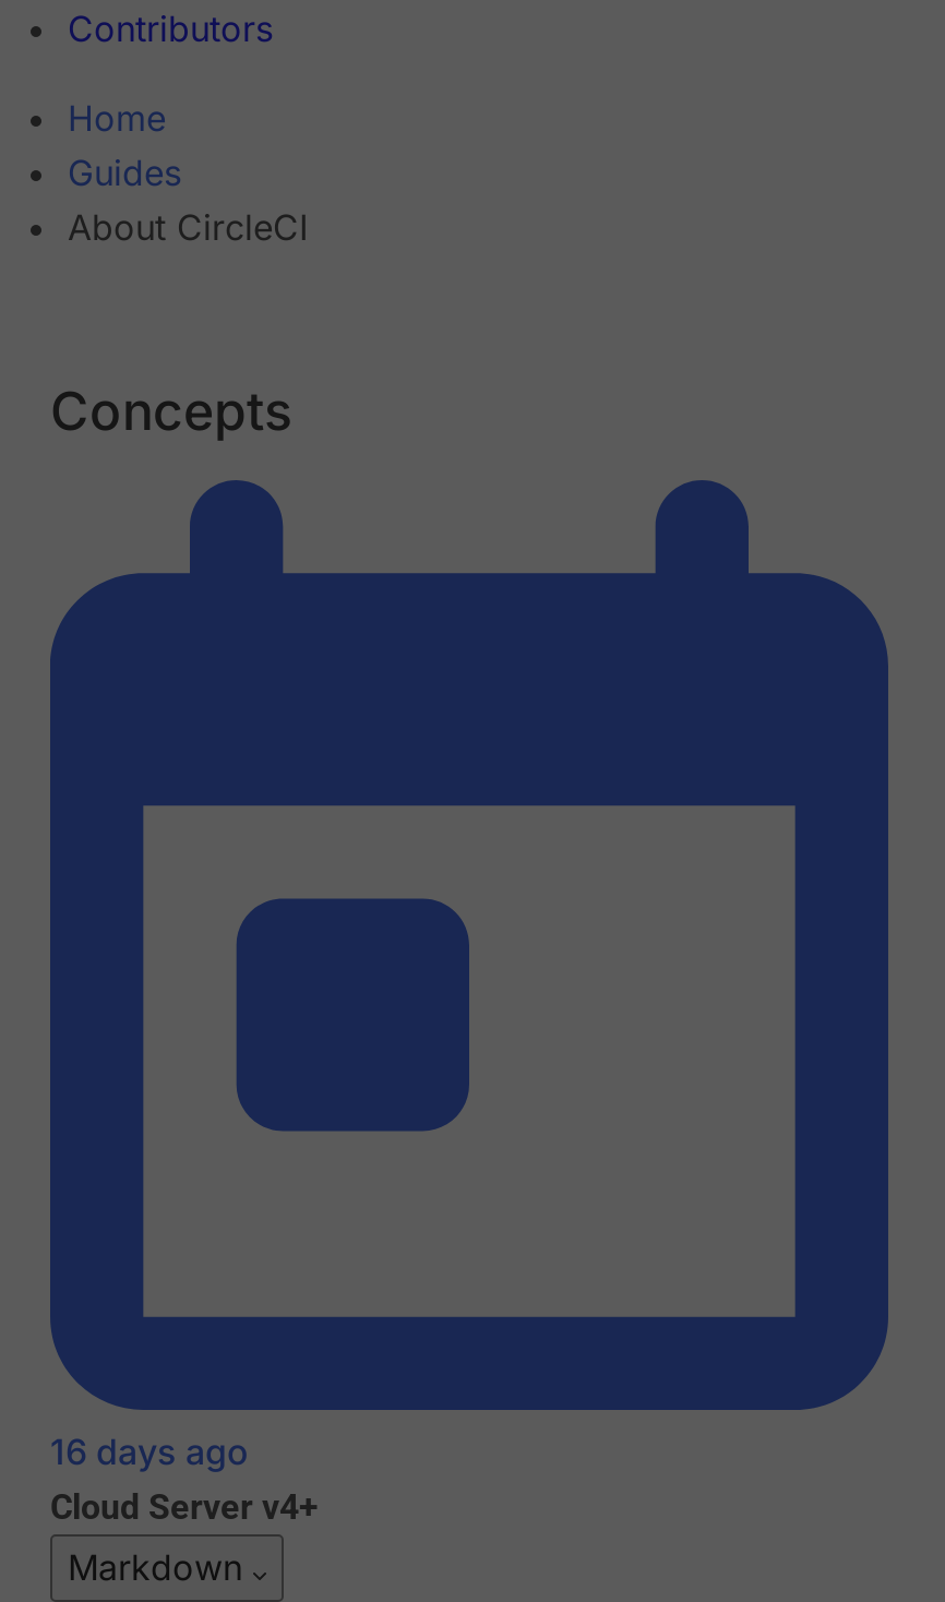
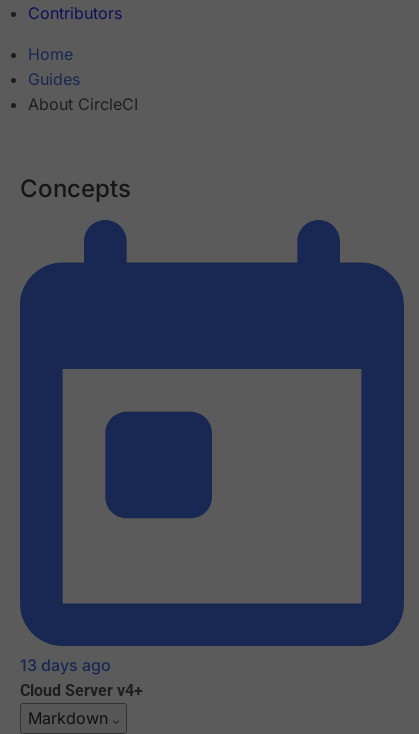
[50,1431,249,1474] 16 days ago -> [20,655,111,675] 13 days ago

